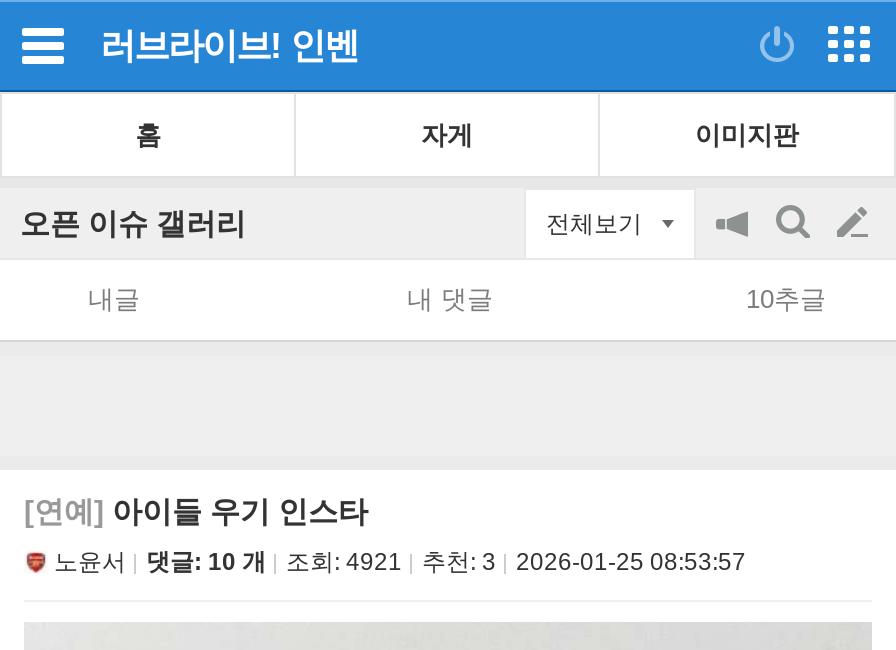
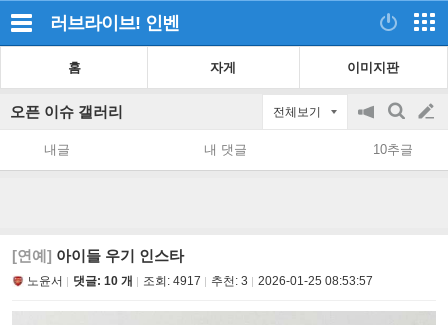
[54,548,746,576] 노윤서 댓글: 10 개 조회: 4921 추천: 3 2026-01-25 08:53:57 -> [27,274,373,288] 노윤서 댓글: 10 개 조회: 4917 추천: 3 2026-01-25 08:53:57

